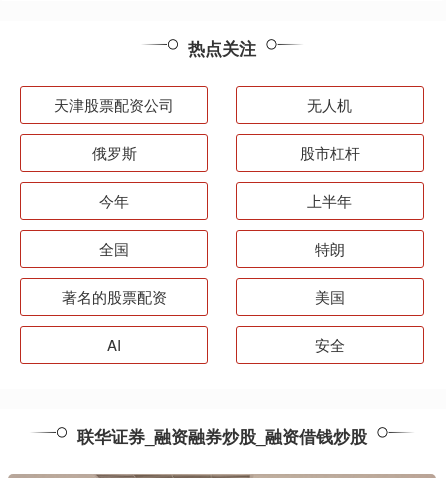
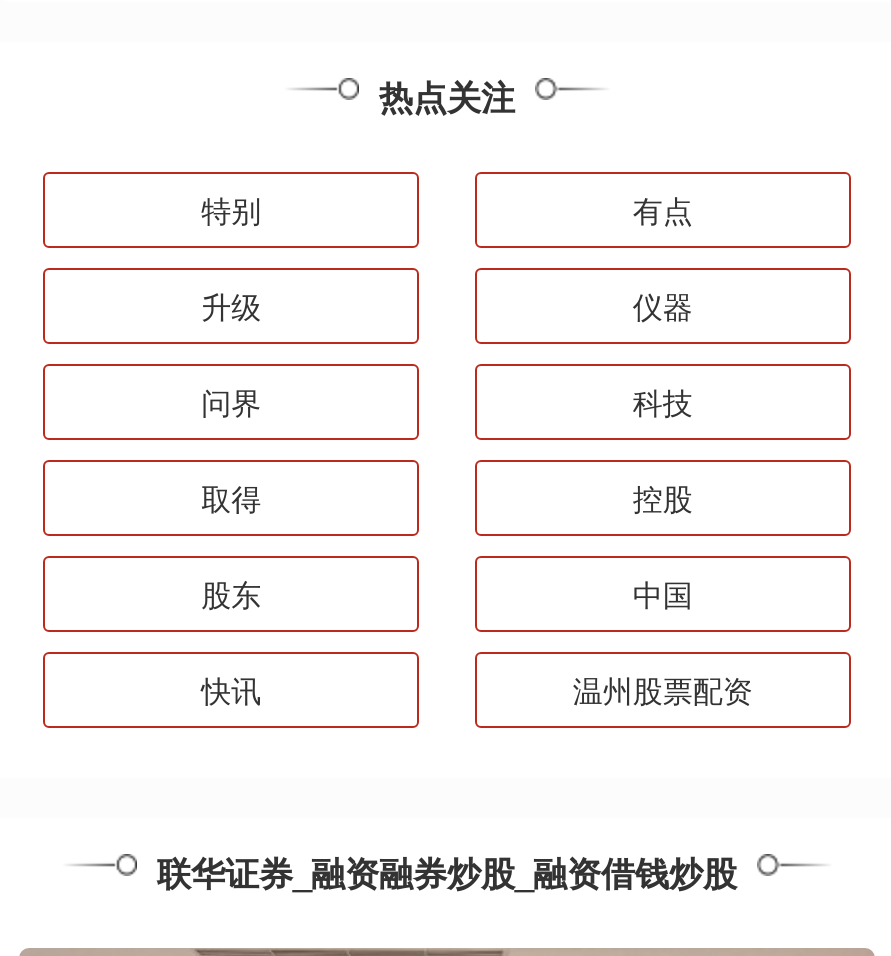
[54,94,352,115] 天津股票配资公司 | 无人机 -> [201,187,693,229] 特别 | 有点
[92,142,360,163] 俄罗斯 | 股市杠杆 -> [201,283,693,325] 升级 | 仪器
[99,190,352,211] 今年 | 上半年 -> [201,379,693,421] 问界 | 科技
[99,238,345,259] 全国 | 特朗 -> [201,475,693,517] 取得 | 控股
[62,286,345,307] 著名的股票配资 | 美国 -> [201,571,693,613] 股东 | 中国
[107,334,345,355] AI | 安全 -> [201,667,753,709] 快讯 | 温州股票配资

